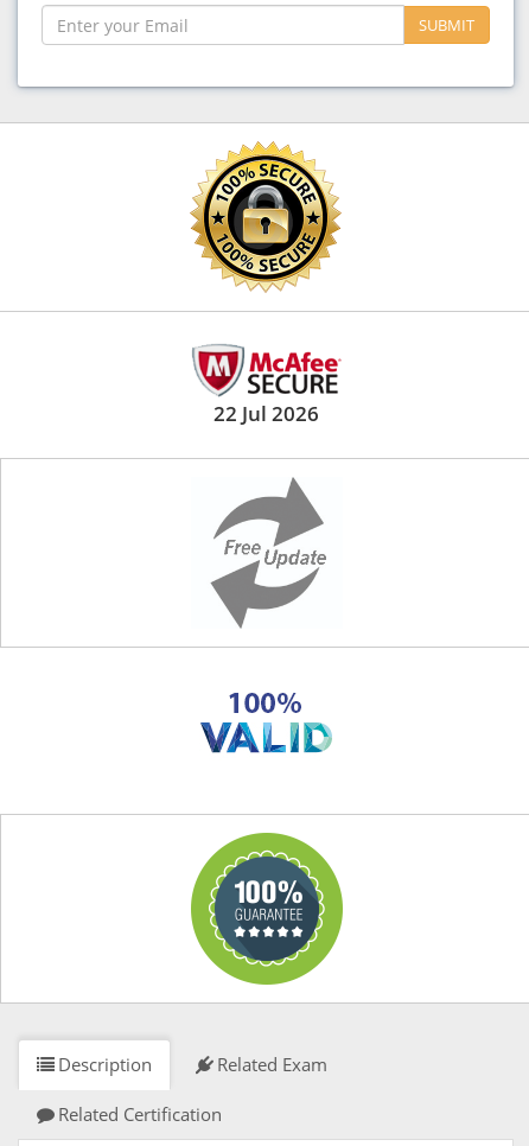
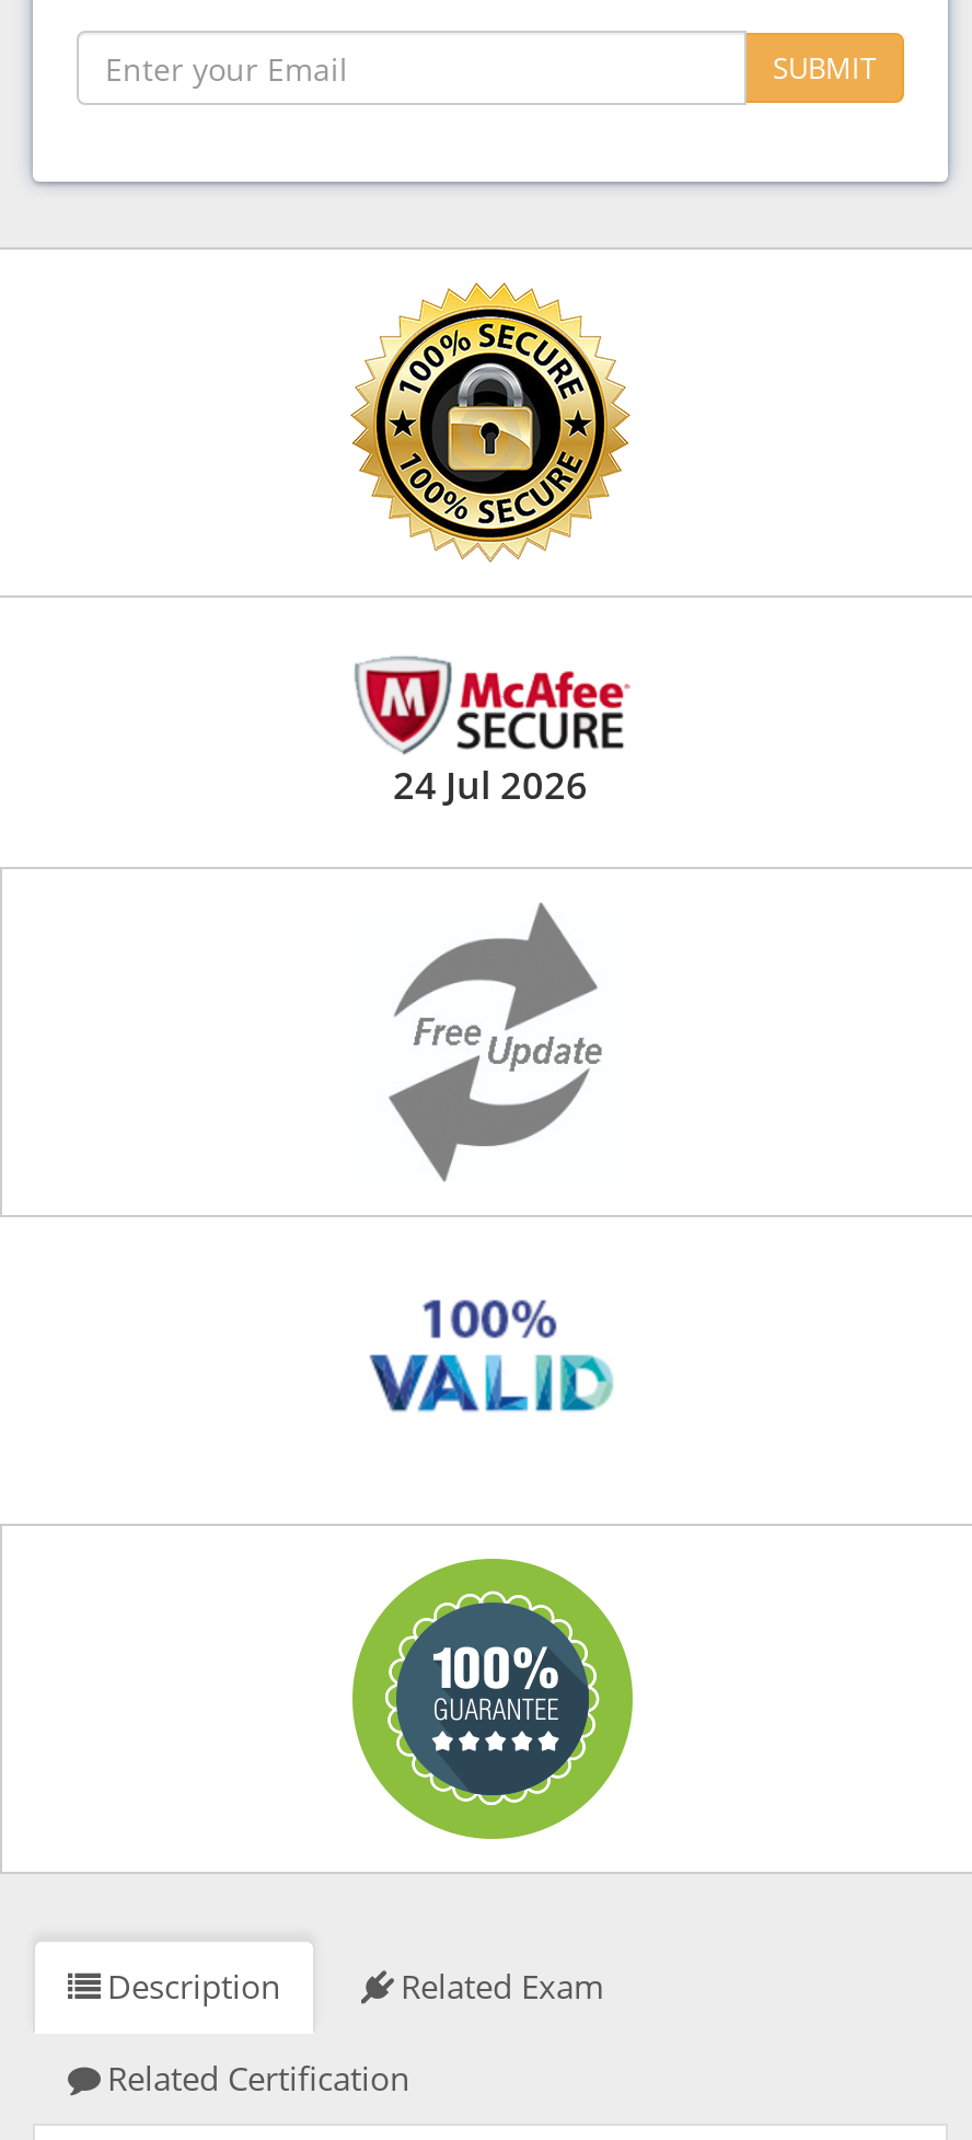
[213,400,318,428] 22 Jul 2026 -> [393,761,588,811] 24 Jul 2026

